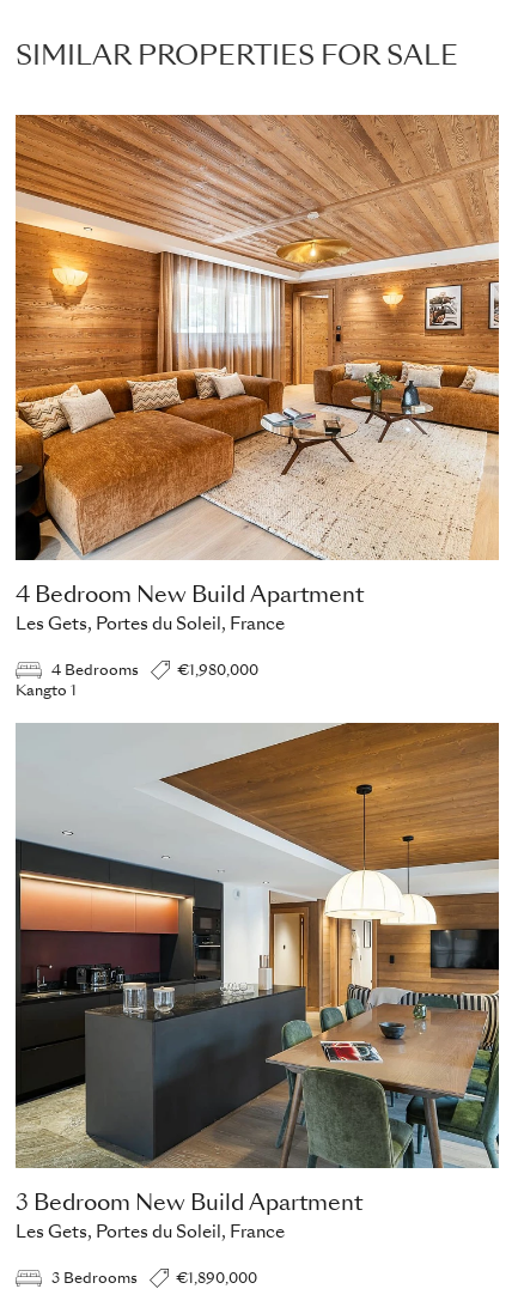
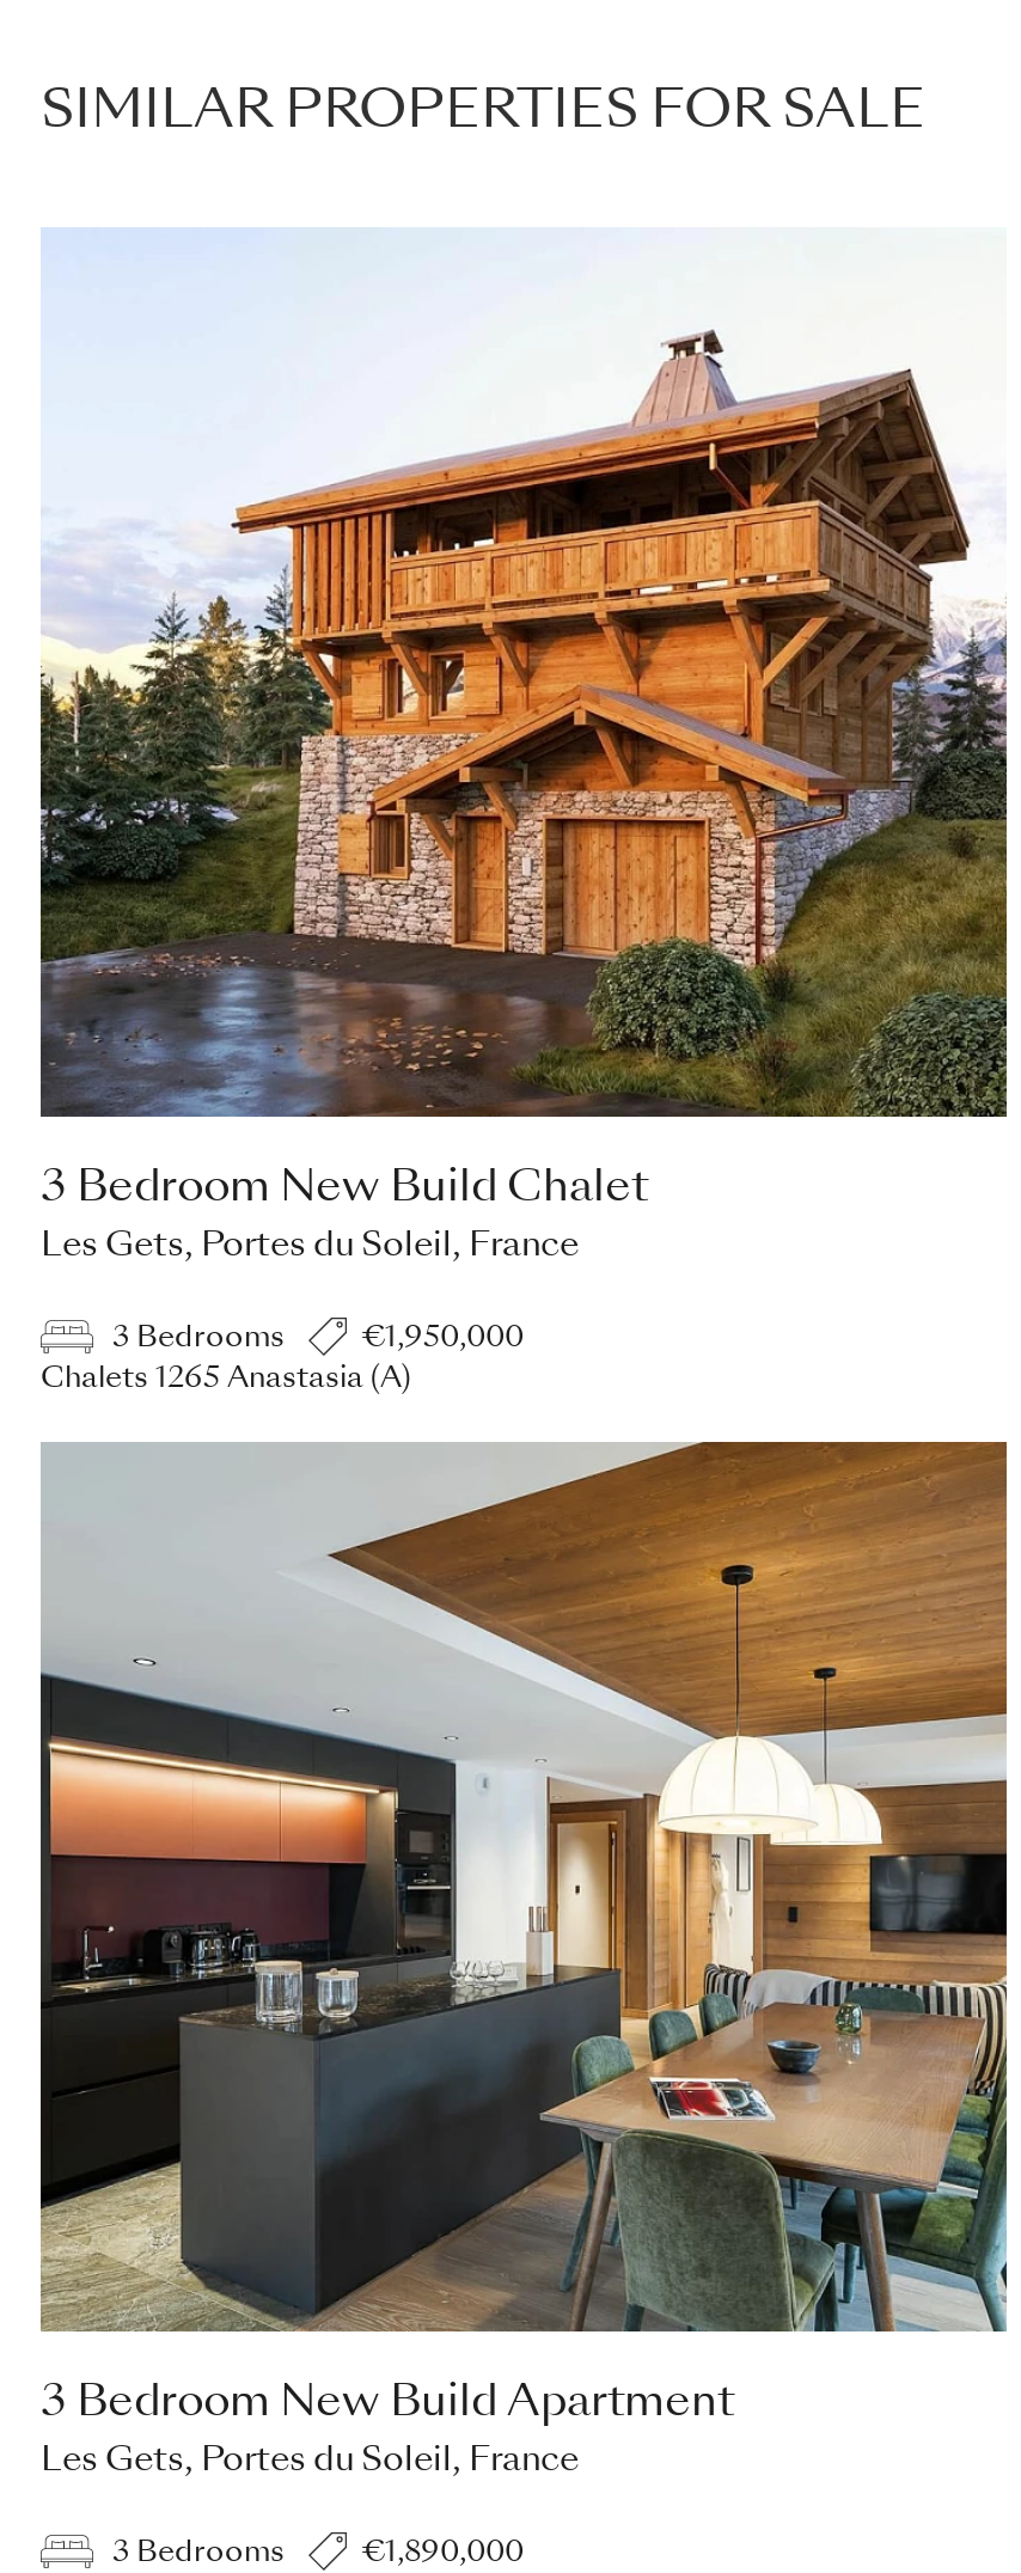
[14,114,500,607] [image] | 4 Bedroom New Build Apartment -> [38,227,1009,1210] [image] | 3 Bedroom New Build Chalet
[16,664,258,699] 4 Bedrooms | €1,980,000 | Kangto 1 -> [41,1325,524,1394] 3 Bedrooms | €1,950,000 | Chalets 1265 Anastasia (A)

